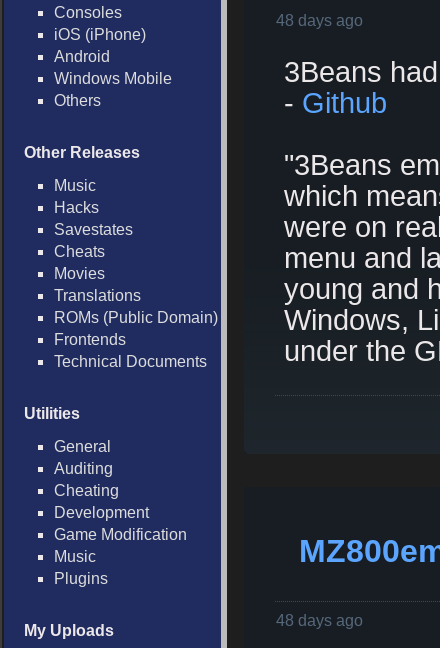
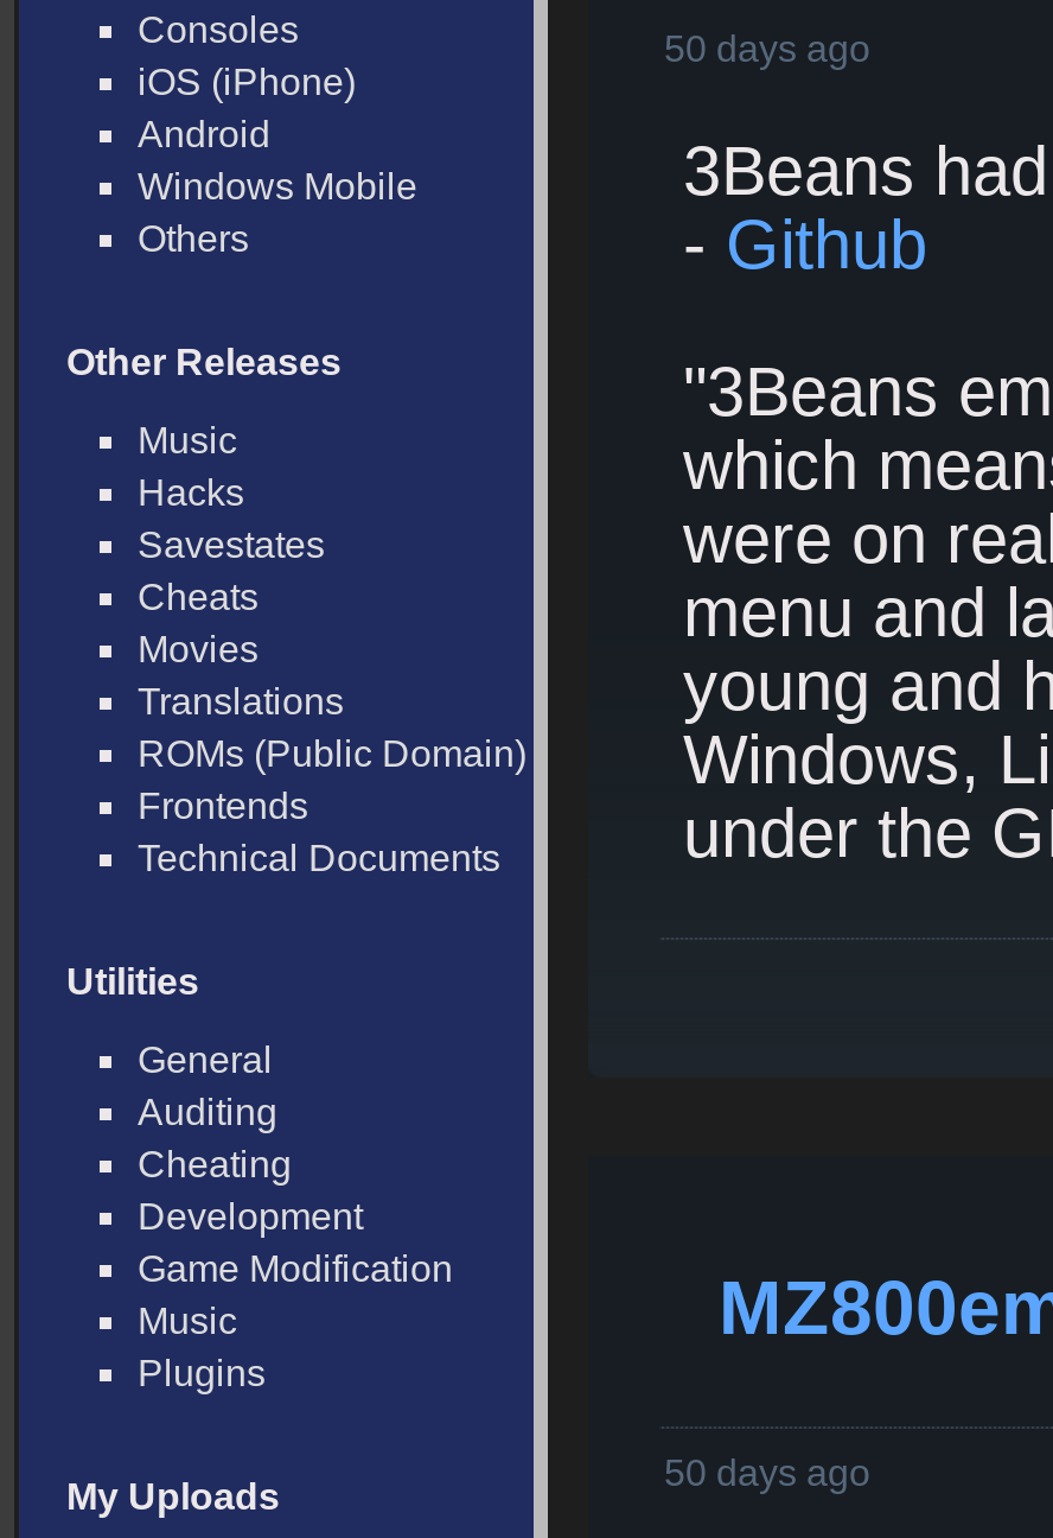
[276,12,363,29] 48 days ago -> [664,28,870,69] 50 days ago
[276,612,363,629] 48 days ago -> [664,1453,870,1493] 50 days ago

